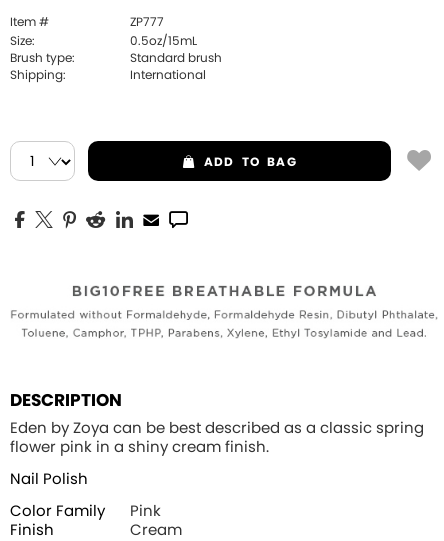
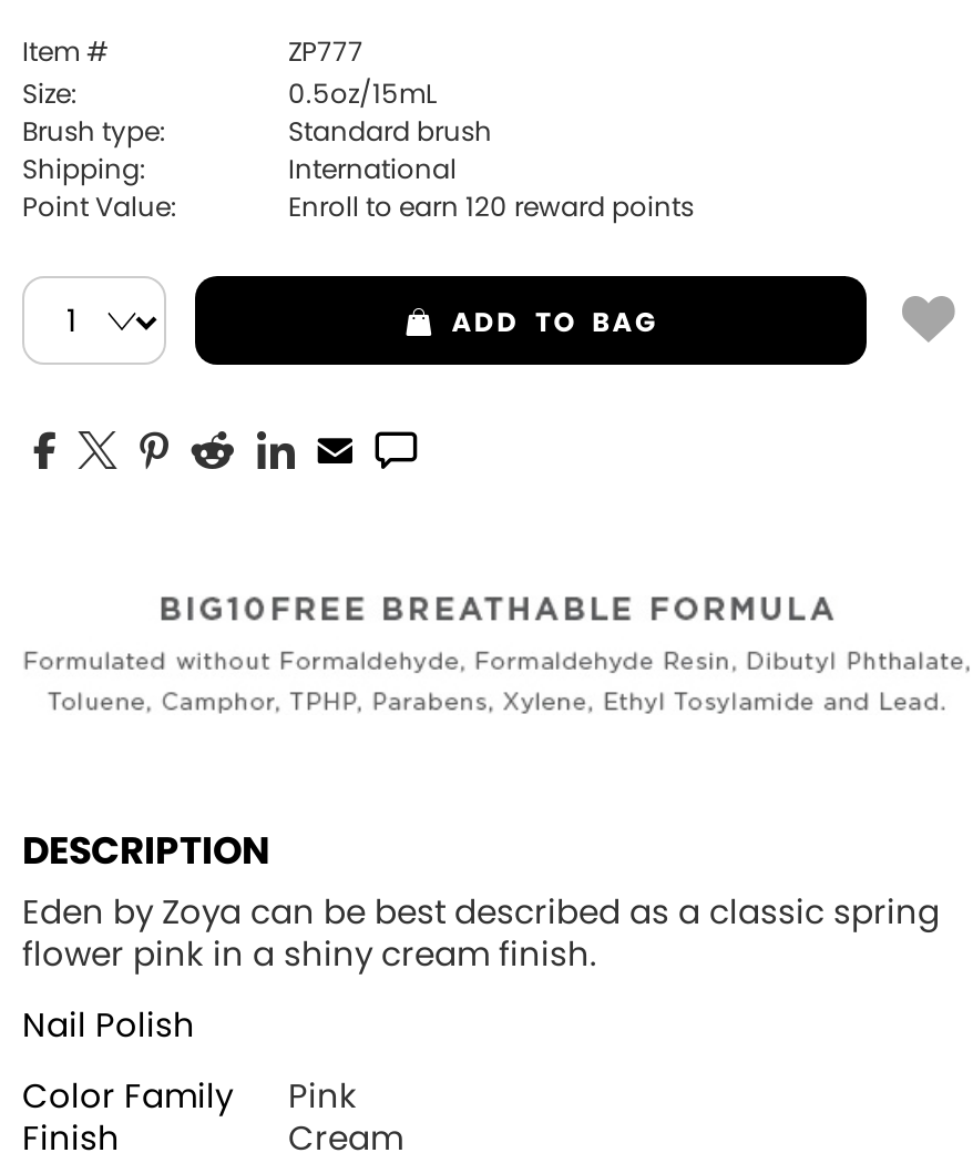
none -> [22,194,694,221] Point Value: | Enroll to earn 120 reward points

